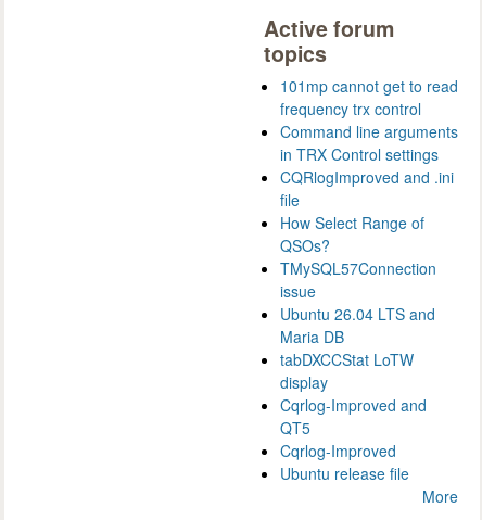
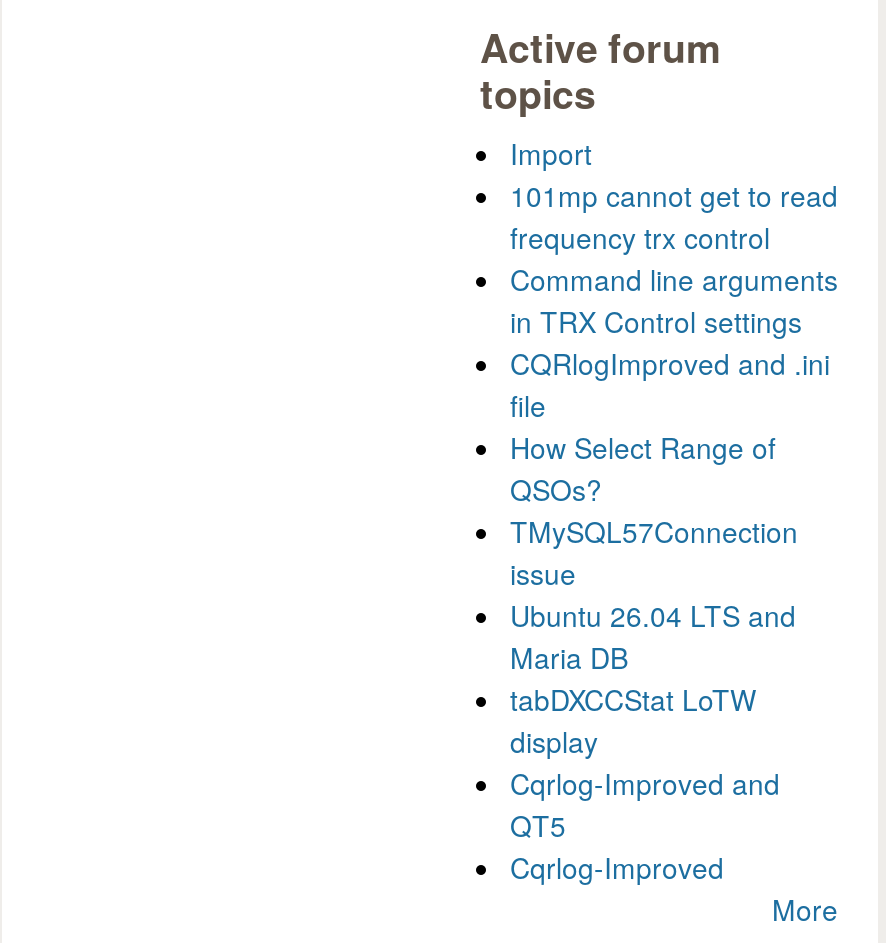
none -> [510,132,592,172] Import
moved [280,74,458,461] -> [510,174,838,886]: 101mp cannot get to read | frequency trx control | Command line arguments | ... | QT5 | Cqrlog-Improved
[280,462,409,484] Ubuntu release file -> none

